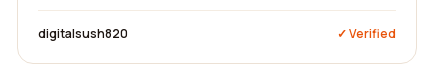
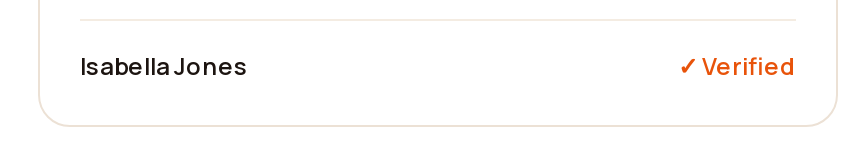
[38,25,128,42] digitalsush820 -> [80,49,248,83] Isabella Jones

